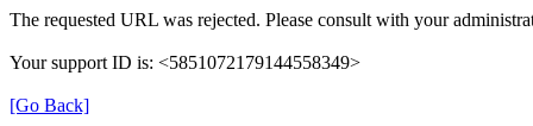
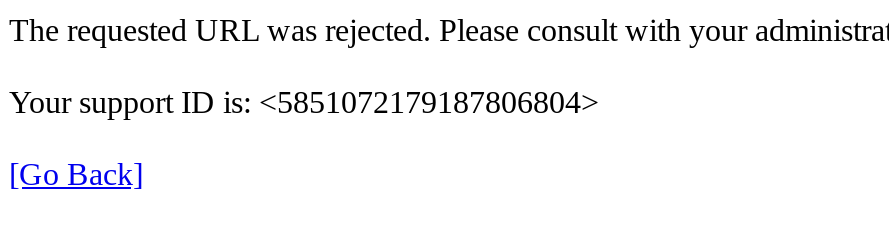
[10,52,360,73] Your support ID is: <5851072179144558349> -> [9,85,599,119] Your support ID is: <5851072179187806804>

